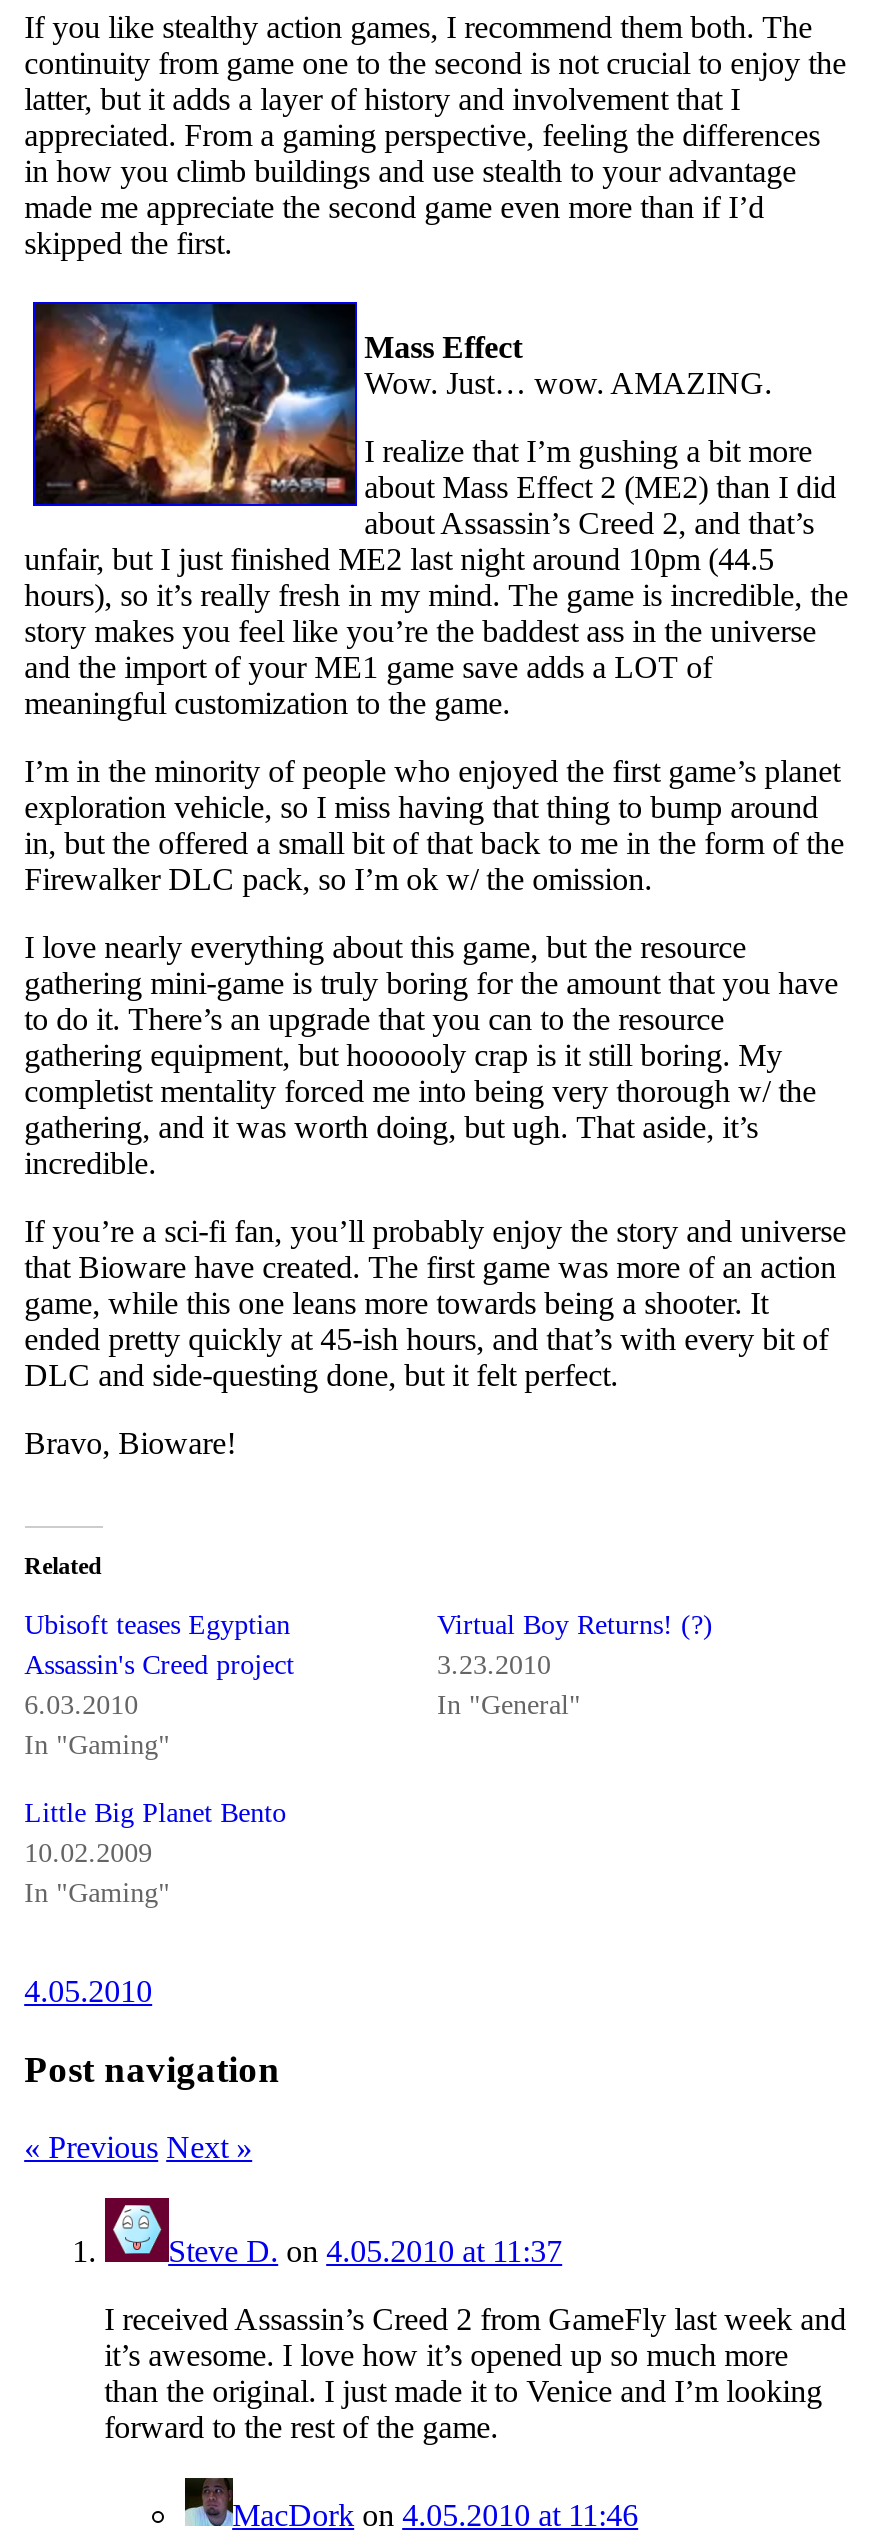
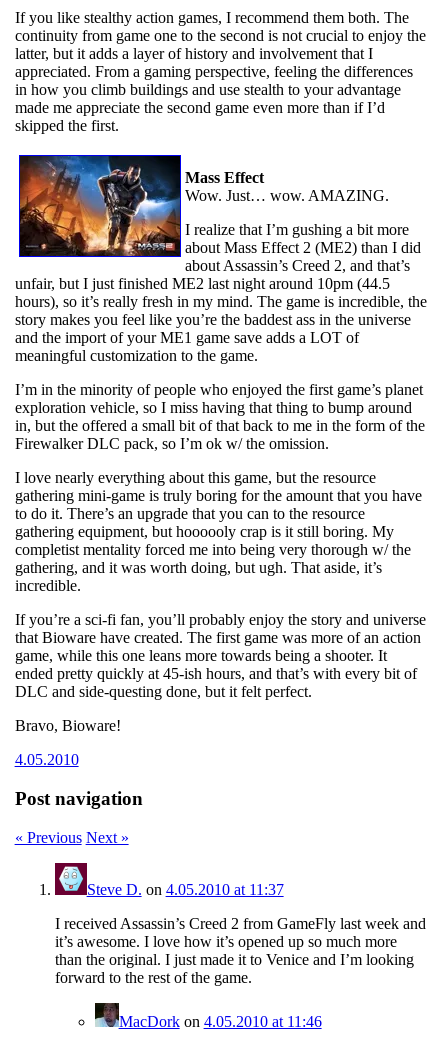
[24,1552,294,1760] Related | Ubisoft teases Egyptian | Assassin's Creed project | 6.03.2010 | In "Gaming" -> none
[437,1610,713,1720] Virtual Boy Returns! (?) | 3.23.2010 | In "General" -> none
[24,1798,286,1908] Little Big Planet Bento | 10.02.2009 | In "Gaming" -> none

